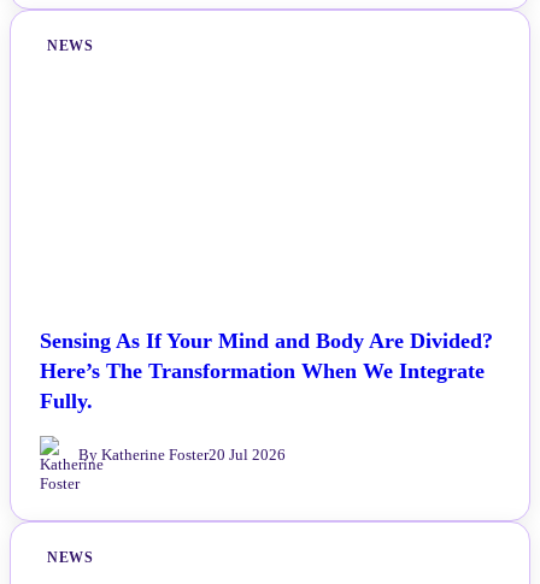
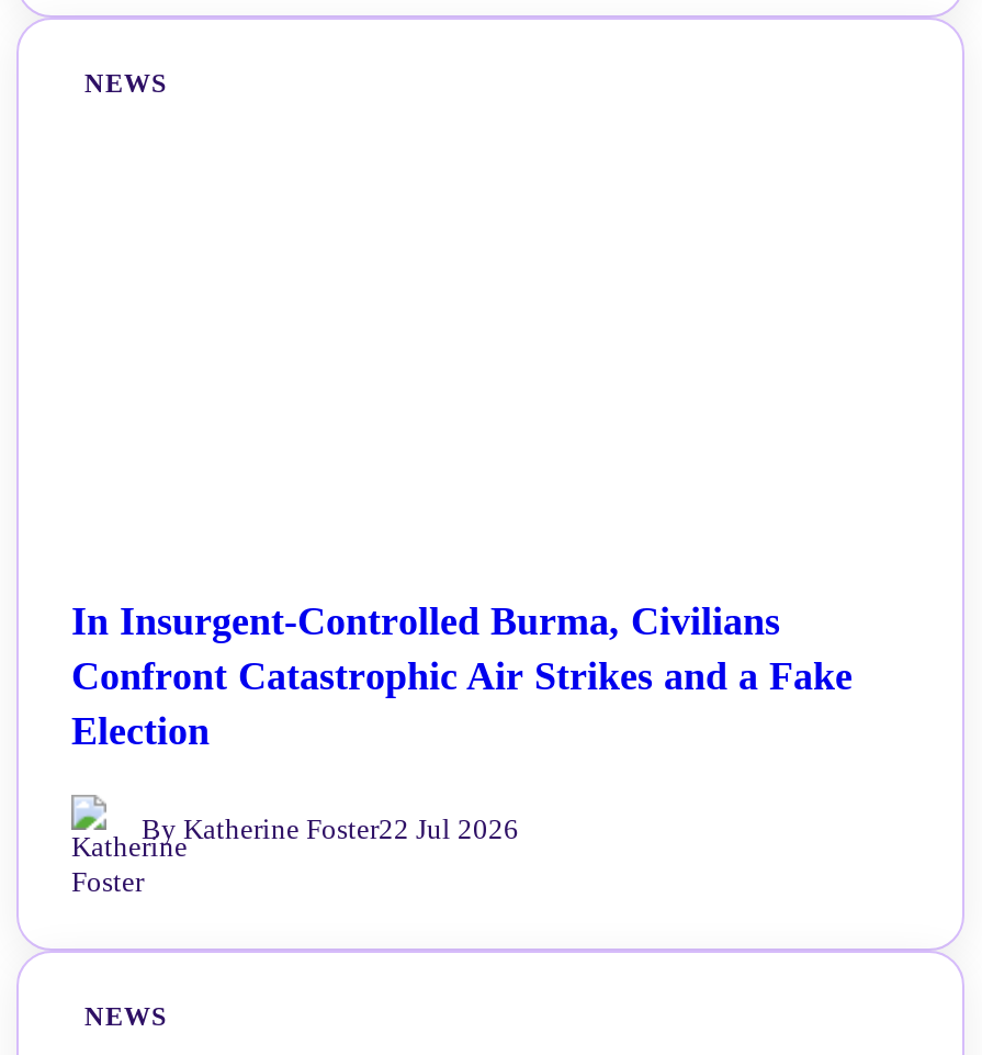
[40,329,493,413] Sensing As If Your Mind and Body Are Divided? | Here’s The Transformation When We Integrate | Fully. -> [71,600,853,754] In Insurgent-Controlled Burma, Civilians | Confront Catastrophic Air Strikes and a Fake | Election
[78,446,286,464] By Katherine Foster20 Jul 2026 -> [142,813,519,846] By Katherine Foster22 Jul 2026

